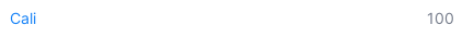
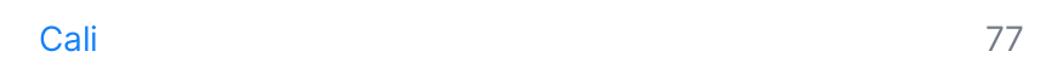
[427,8,454,27] 100 -> [985,17,1024,58] 77

